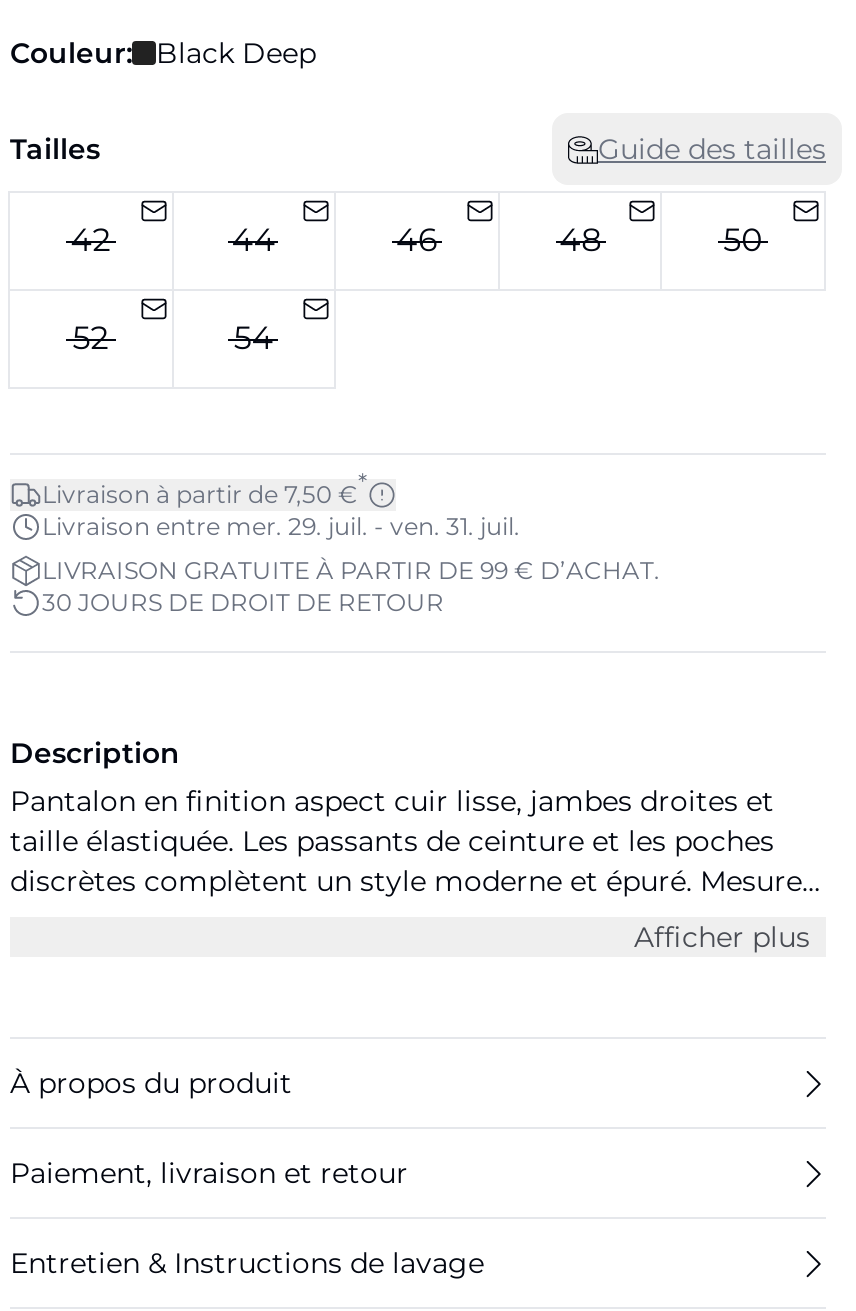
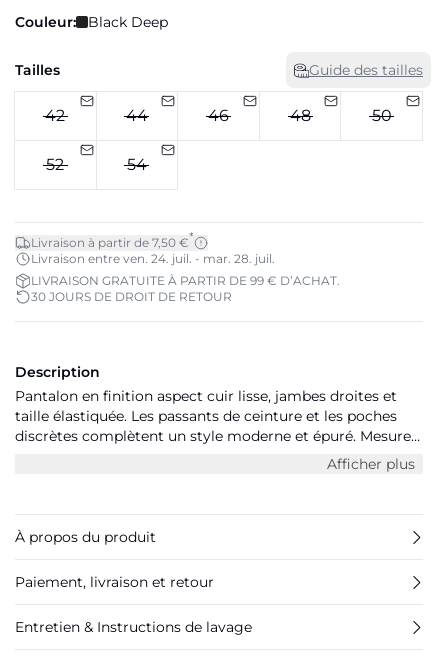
[42,511,520,541] Livraison entre mer. 29. juil. - ven. 31. juil. -> [31,251,275,266] Livraison entre ven. 24. juil. - mar. 28. juil.

